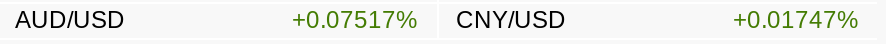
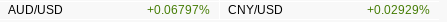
[292,6,566,34] +0.07517% CNY/USD -> [146,3,283,17] +0.06797% CNY/USD
[733,6,859,34] +0.01747% -> [367,3,430,17] +0.02929%

